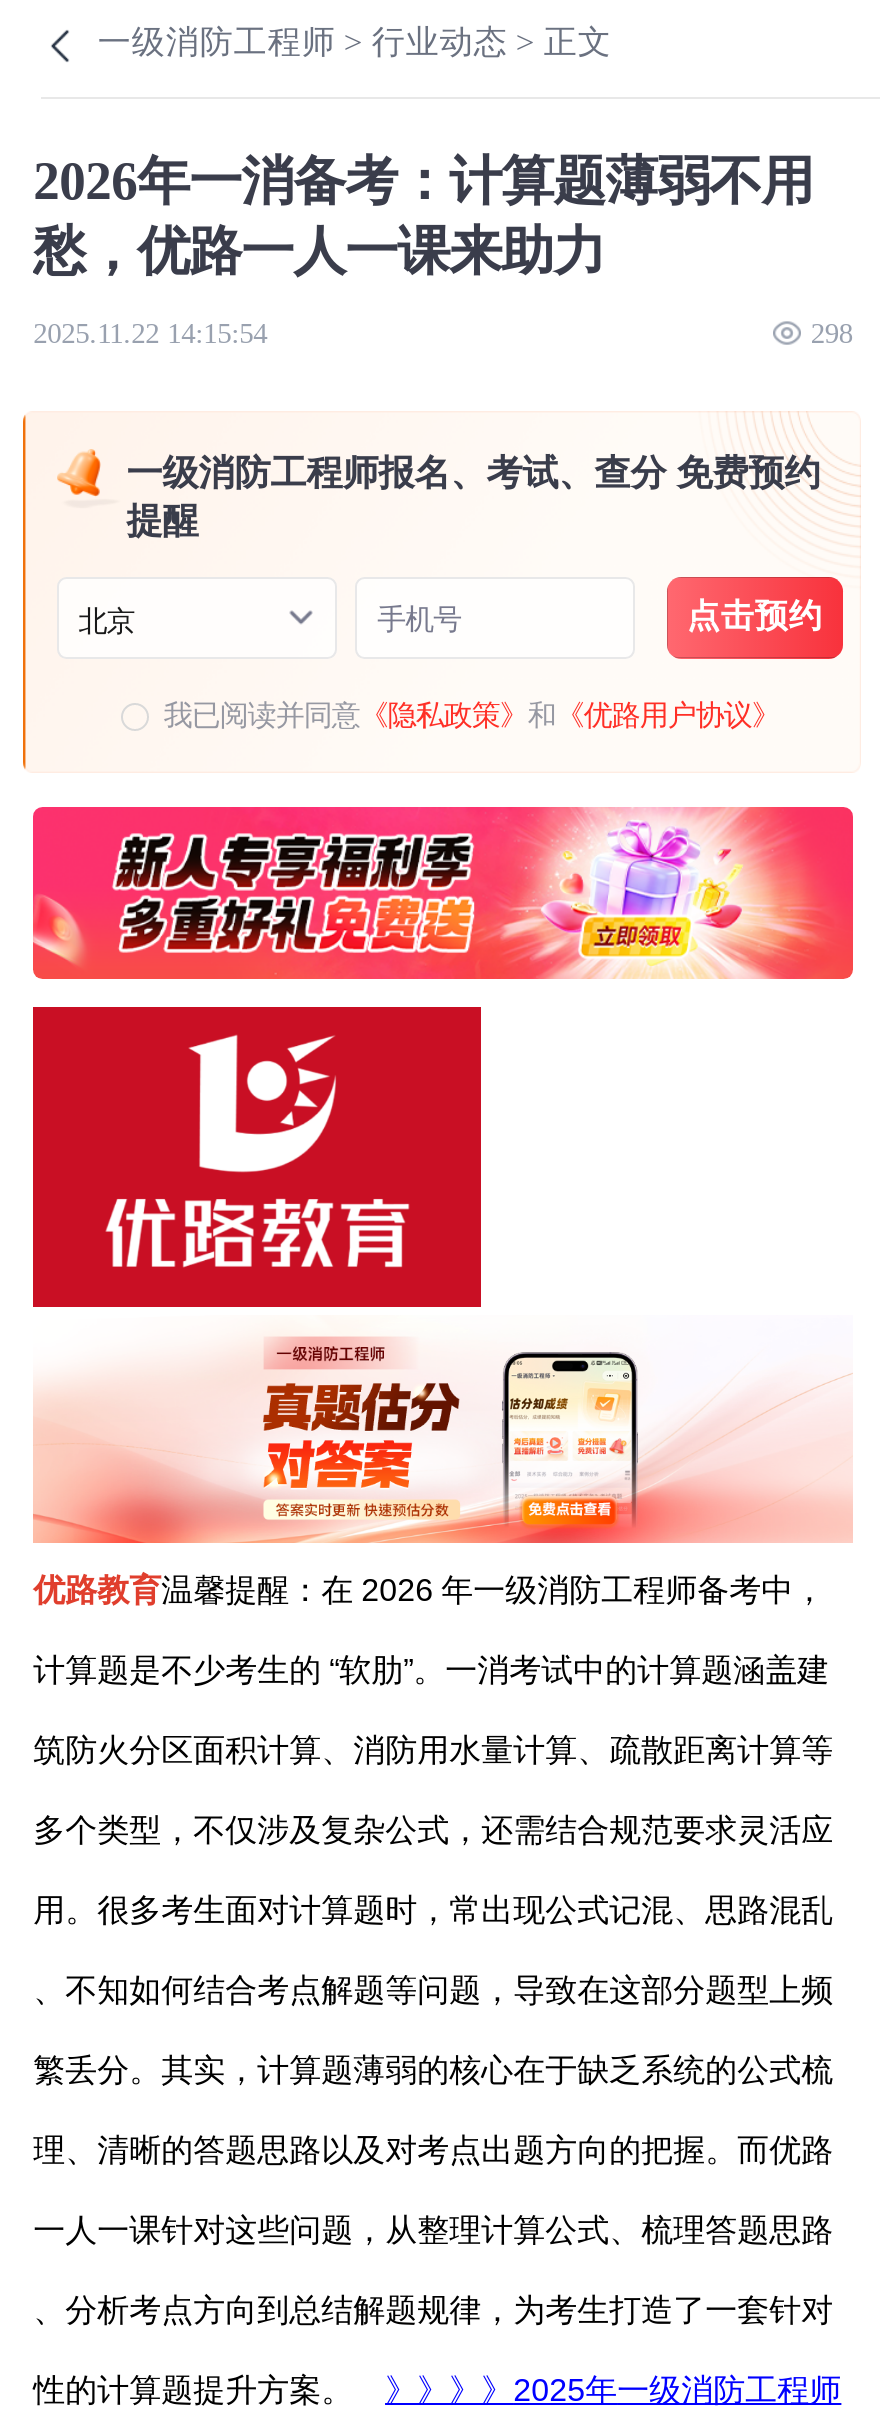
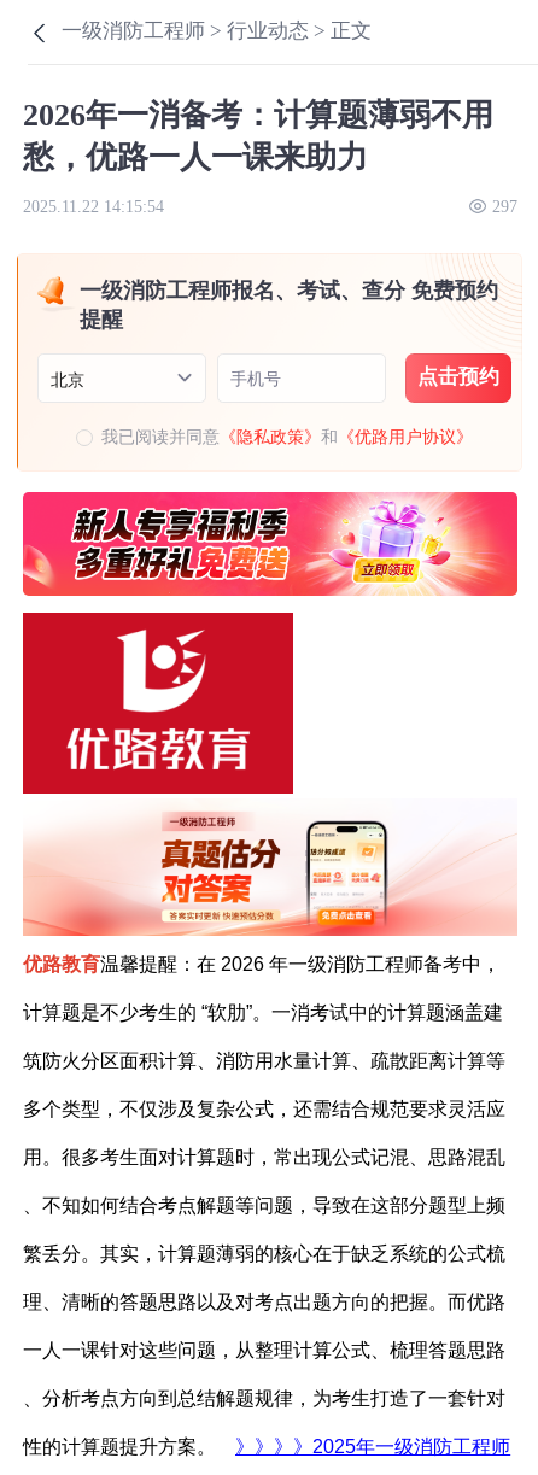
[811,317,853,349] 298 -> [492,197,517,216] 297

